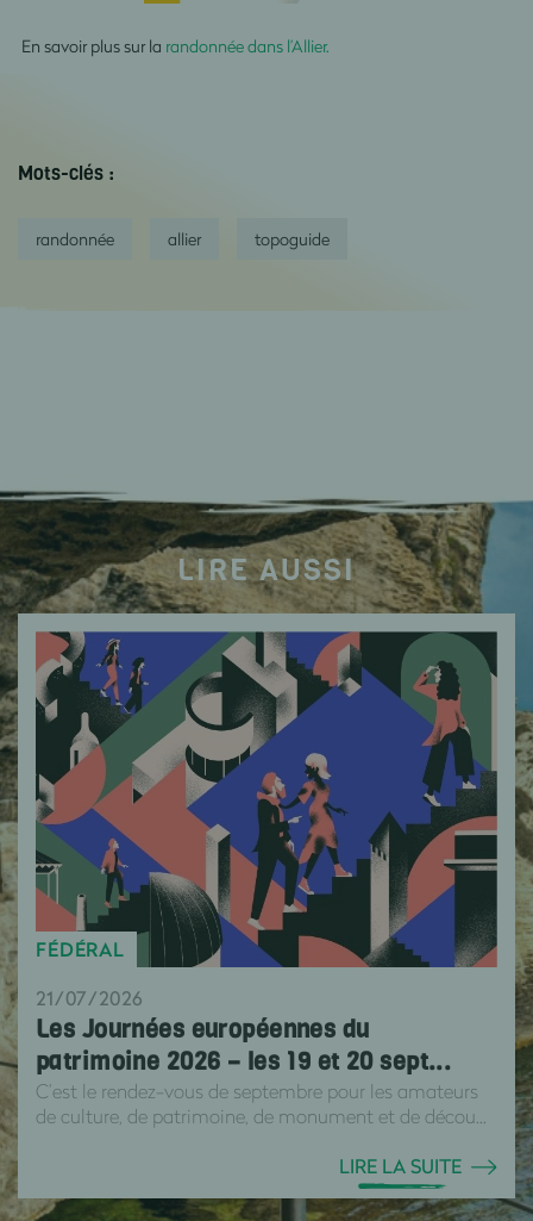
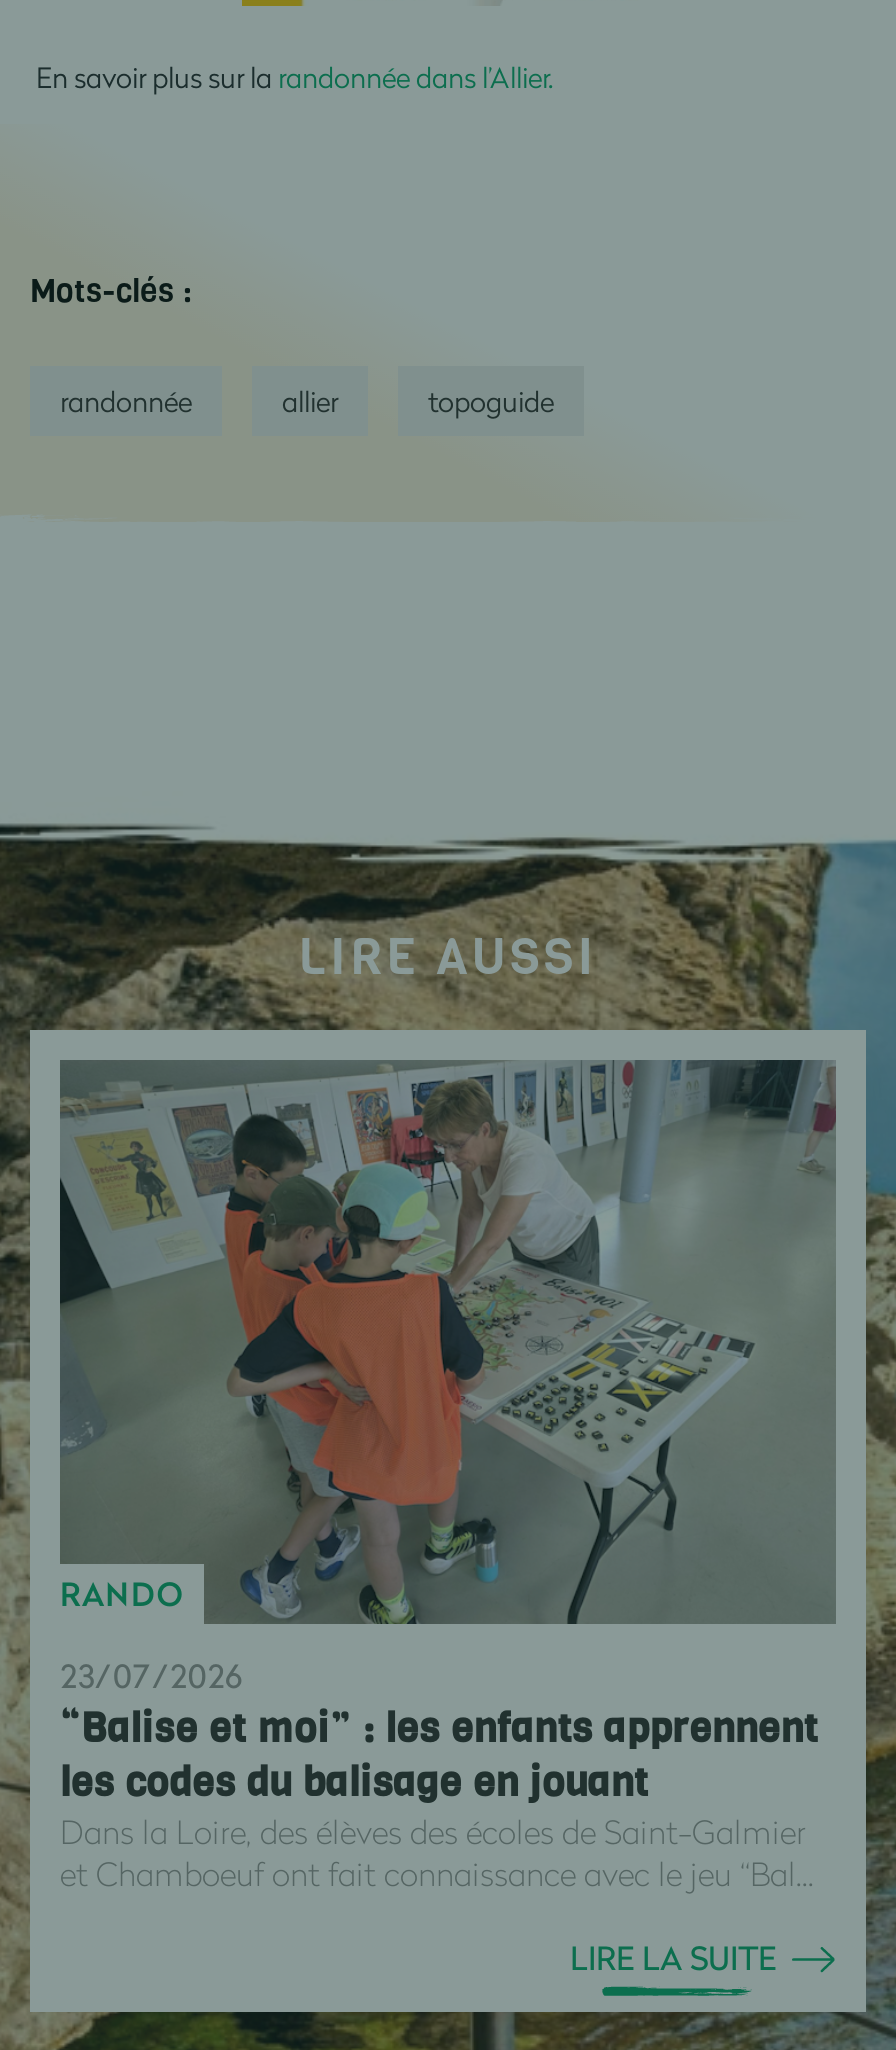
[35,631,497,968] [image] | FÉDÉRAL -> [58,1058,836,1626] [image] | RANDO
[36,986,487,1129] 21/07/2026 | Les Journées européennes du | patrimoine 2026 – les 19 et 20 sept... | C’est le rendez-vous de septembre pour les amateurs | de culture, de patrimoine, de monument et de décou... -> [60,1655,818,1895] 23/07/2026 | “Balise et moi” : les enfants apprennent | les codes du balisage en jouant | Dans la Loire, des élèves des écoles de Saint-Galmier | et Chamboeuf ont fait connaissance avec le jeu “Bal...

